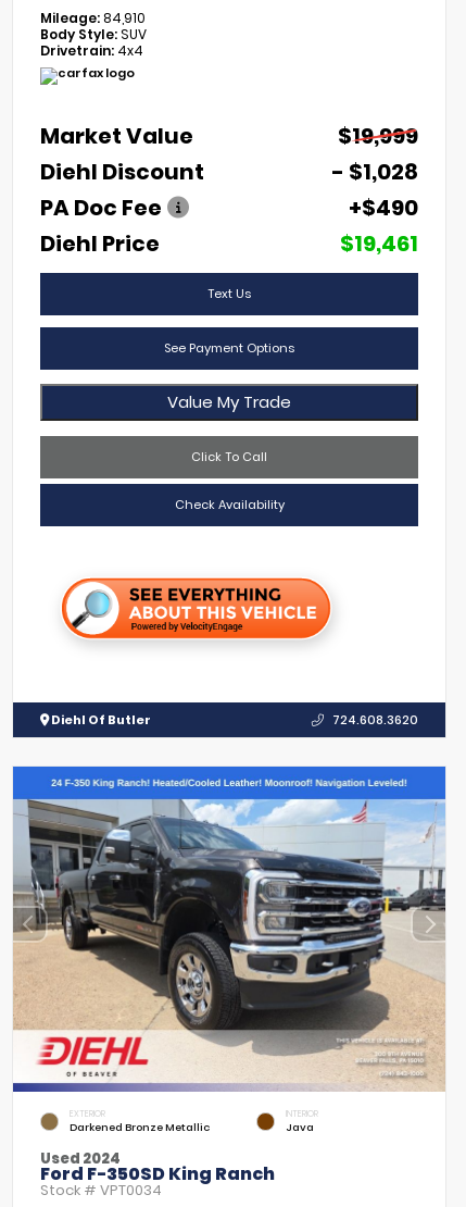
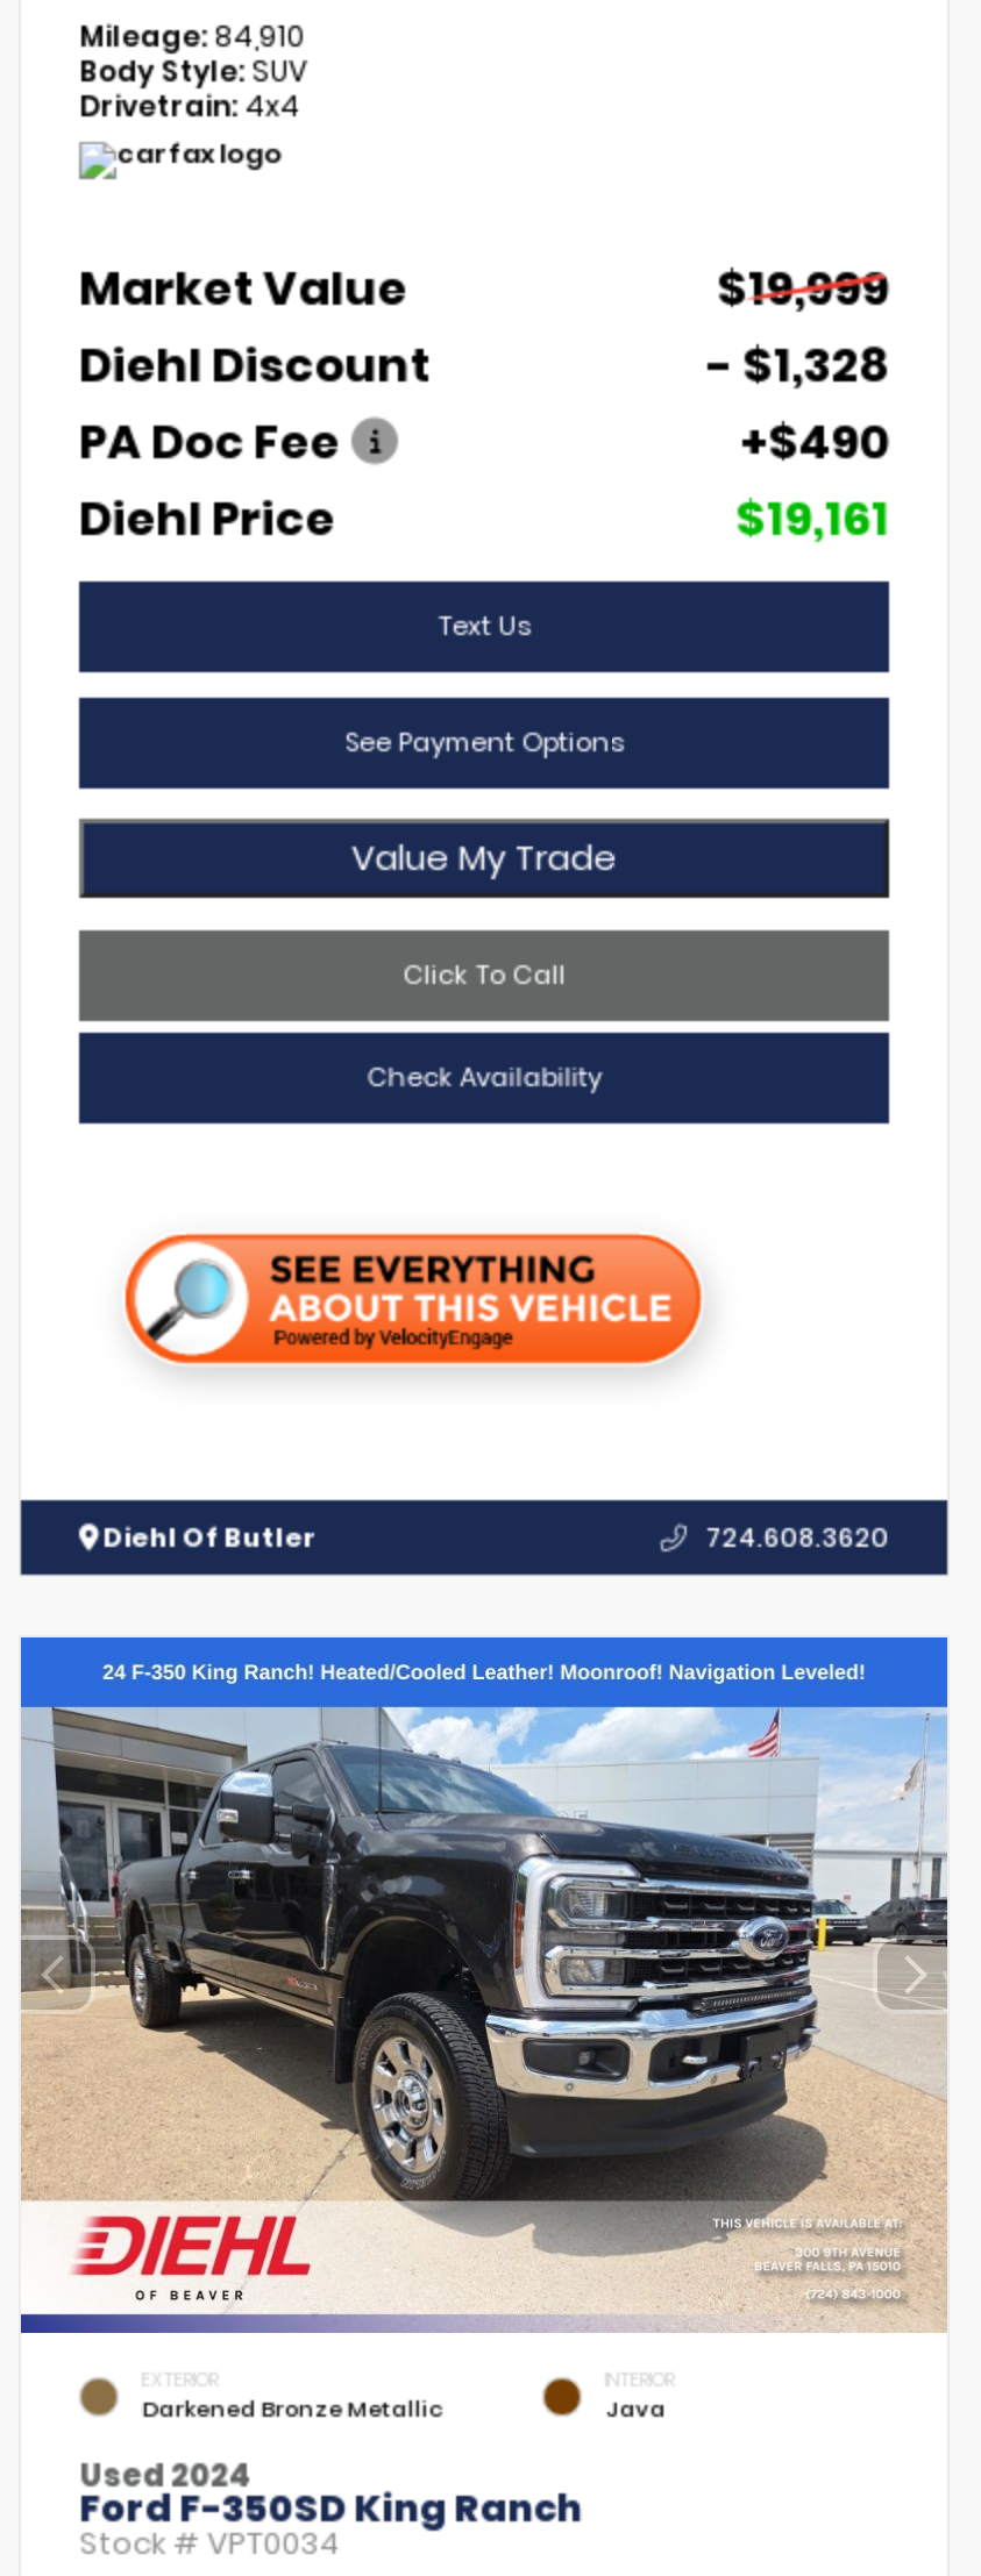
[331,156,418,187] - $1,028 -> [705,332,889,397] - $1,328
[340,228,418,258] $19,461 -> [735,485,889,551] $19,161

